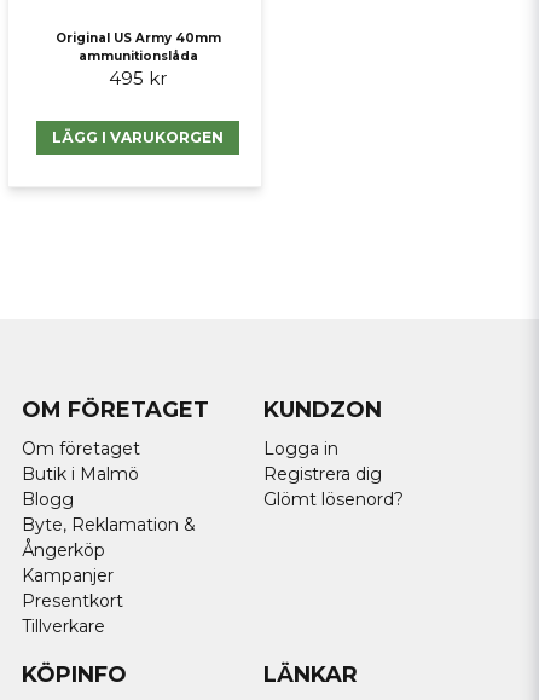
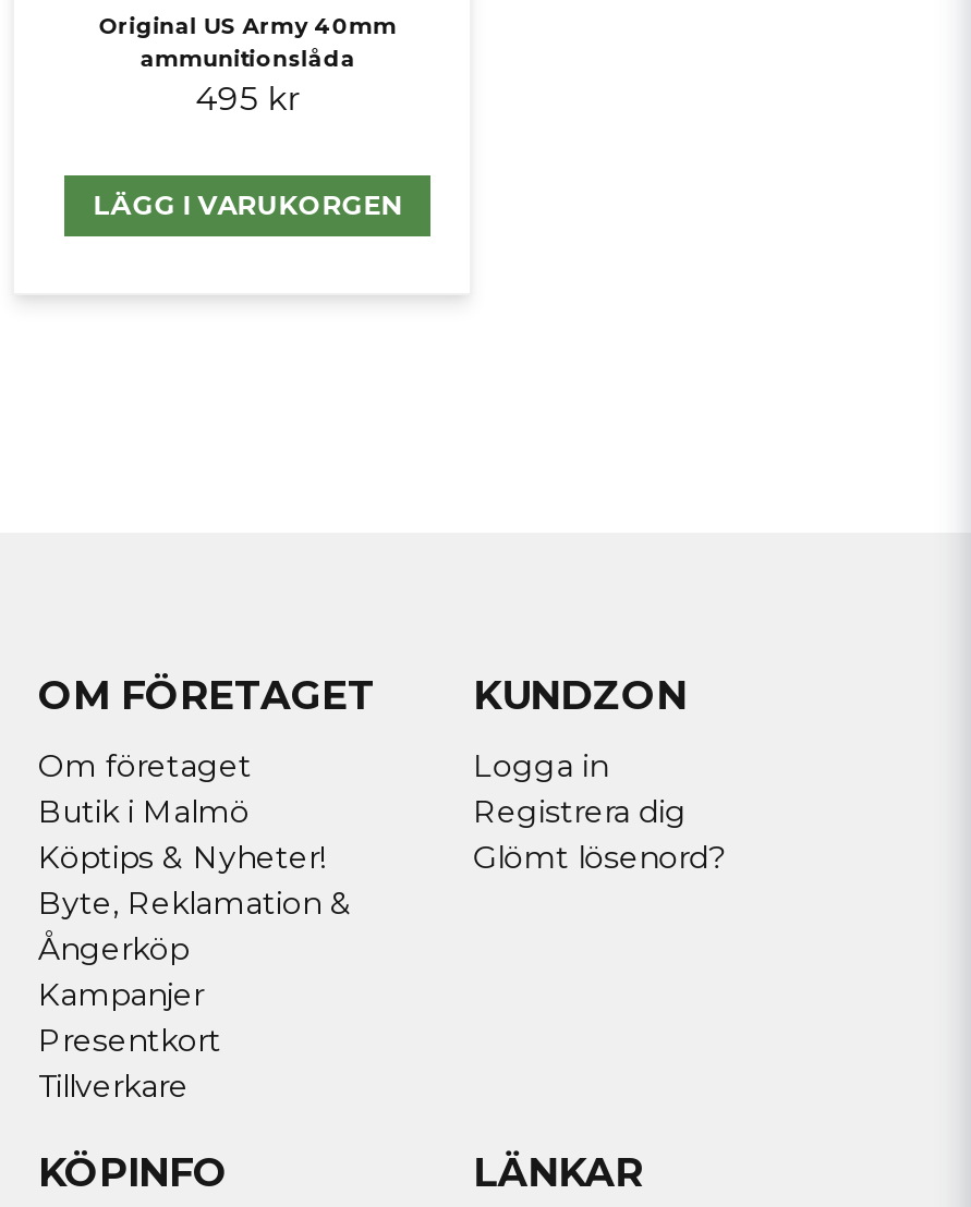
[22,488,74,510] Blogg -> [38,838,326,877] Köptips & Nyheter!

